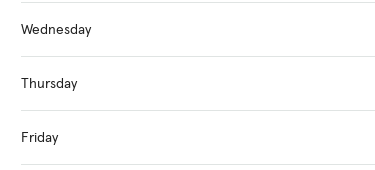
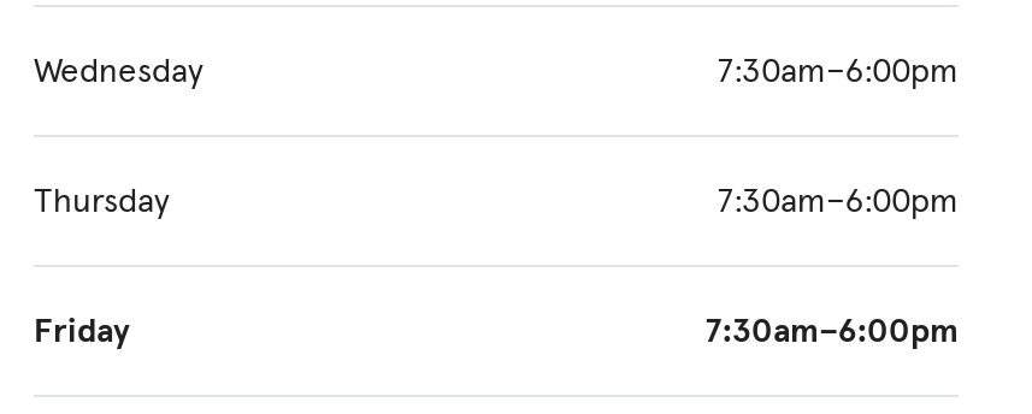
none -> [718,48,959,91] 7:30am–6:00pm
none -> [718,178,959,221] 7:30am–6:00pm
none -> [706,308,959,351] 7:30am–6:00pm

